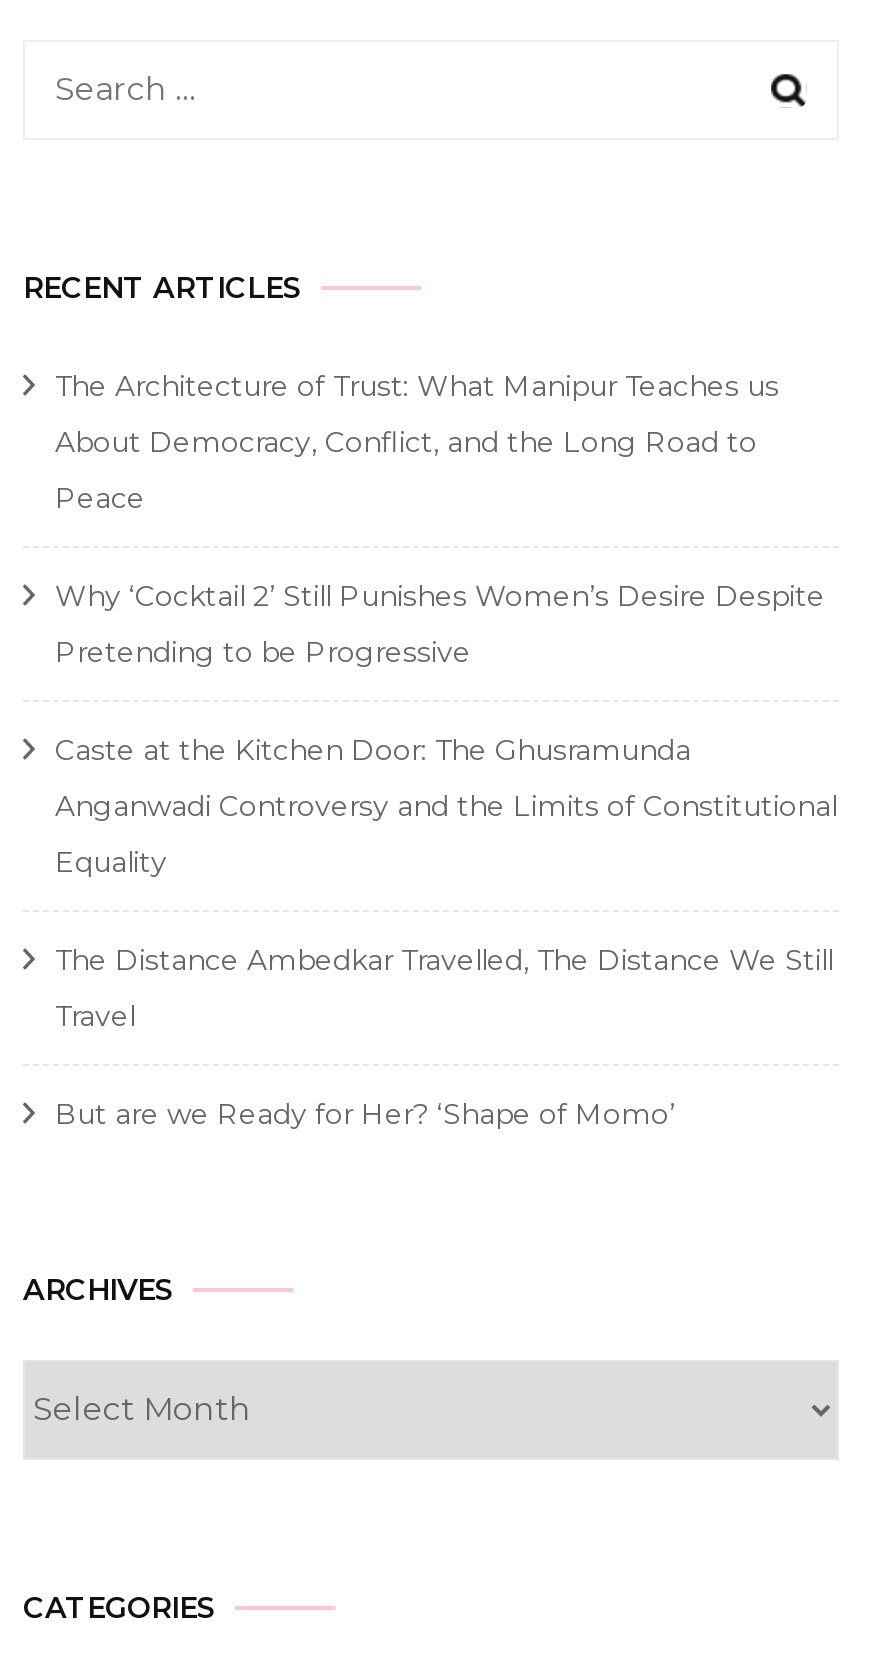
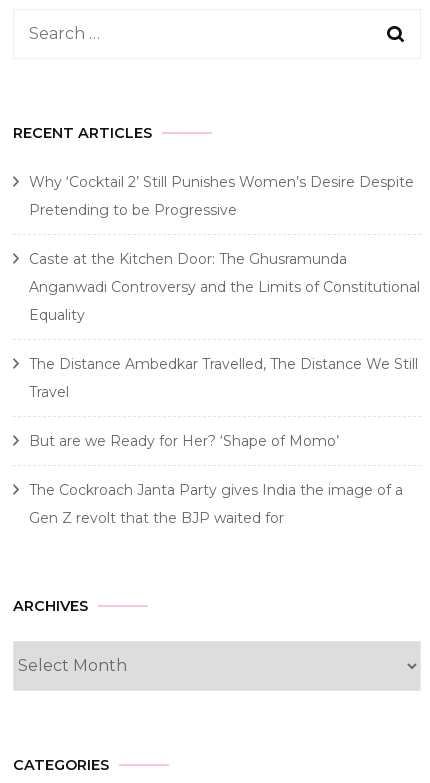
[55,367,779,515] The Architecture of Trust: What Manipur Teaches us | About Democracy, Conflict, and the Long Road to | Peace -> none
moved [55,577,837,1131] -> [29,172,420,449]: Why ‘Cocktail 2’ Still Punishes Women’s Desire Despite | Pretending to be Progressive | Caste at the Kitchen Door: The Ghusramunda | Anganwadi Controversy and the Limits of Constitutional | Equality | The Distance Ambedkar Travelled, The Distance We Still | Travel | But are we Ready for Her? ‘Shape of Momo’
none -> [29,480,403,526] The Cockroach Janta Party gives India the image of a | Gen Z revolt that the BJP waited for

